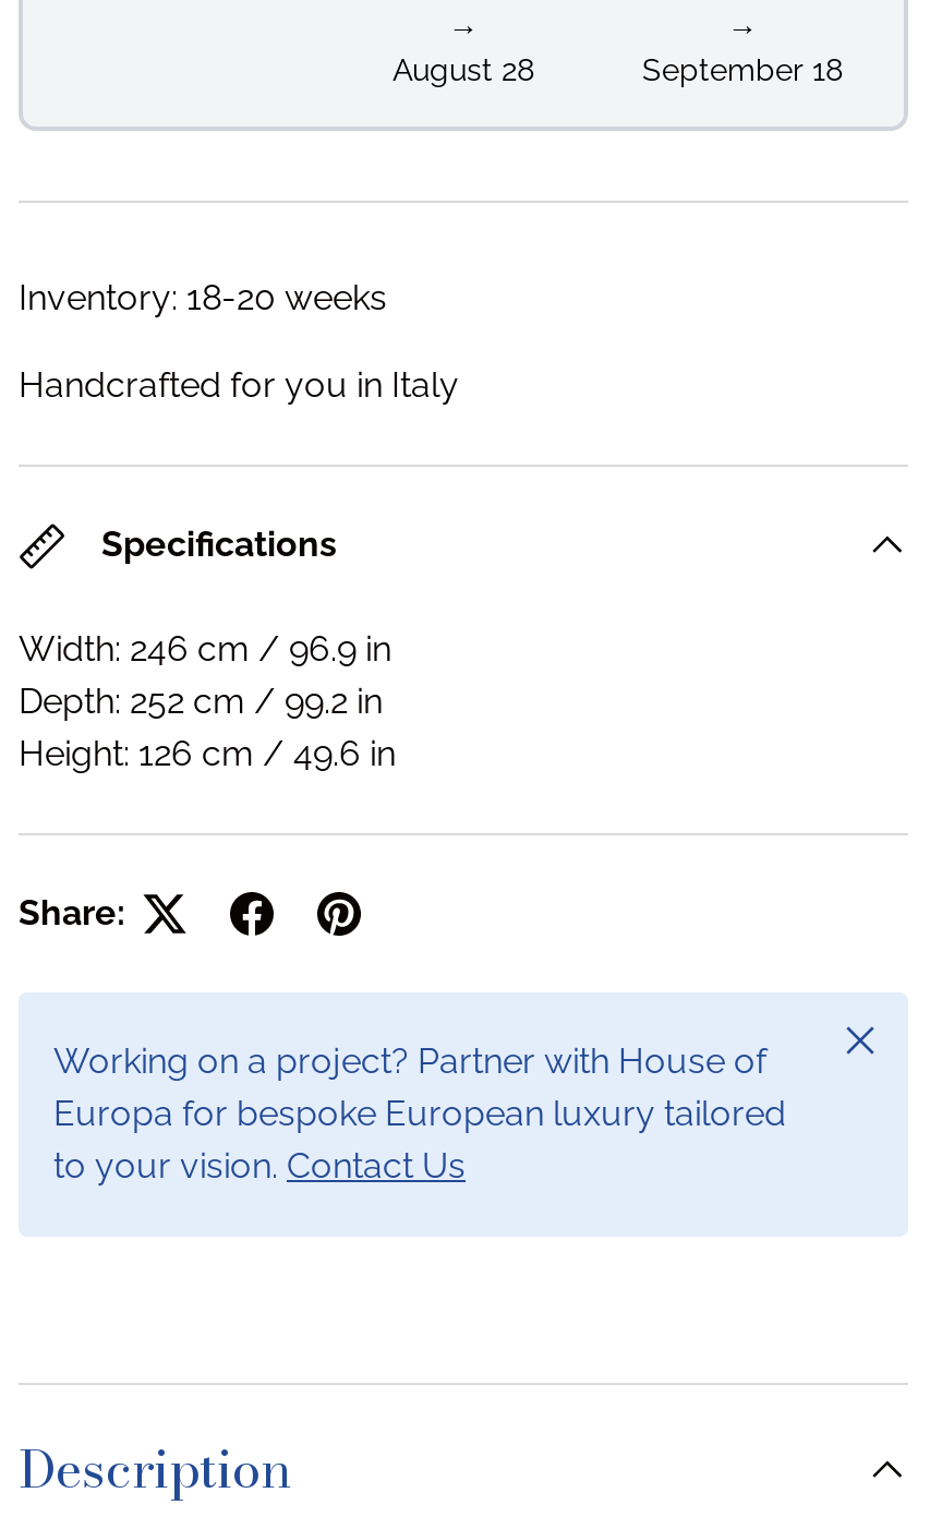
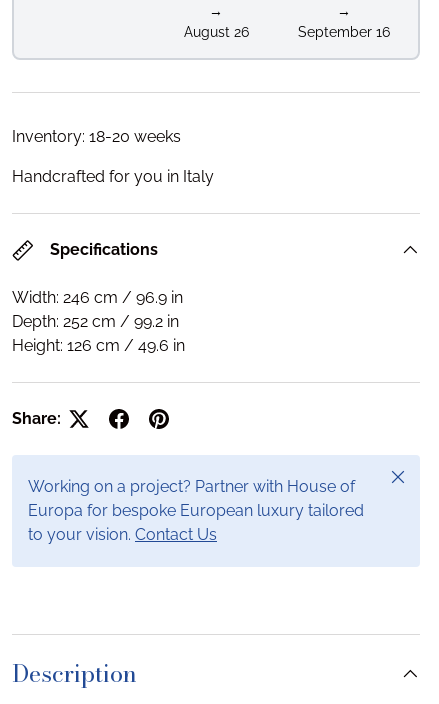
[392,52,534,87] August 28 -> [183,24,248,40] August 26
[642,52,843,87] September 18 -> [298,24,390,40] September 16

